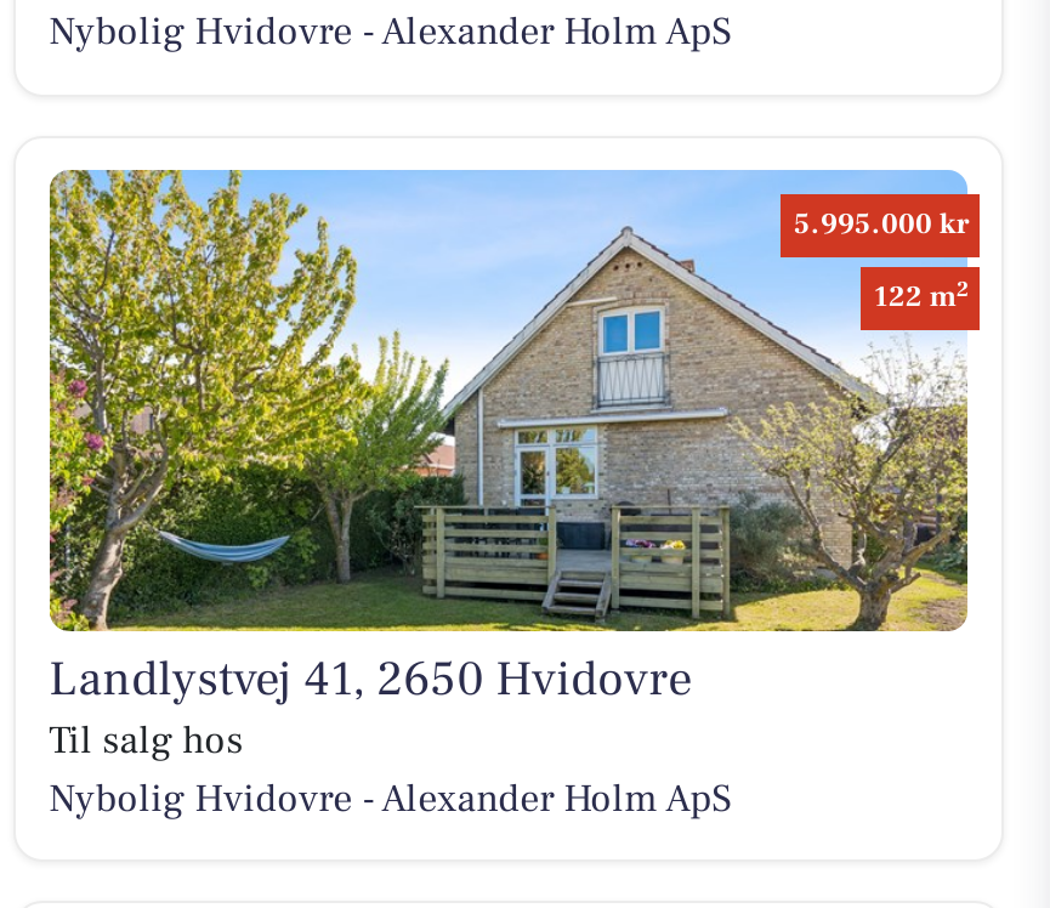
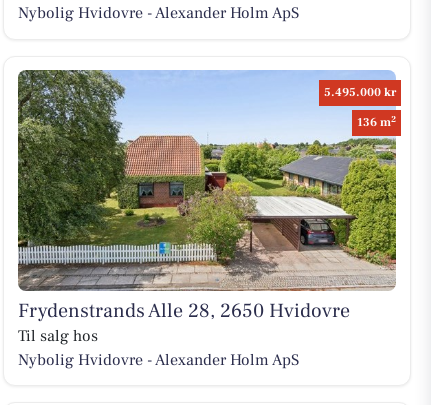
[47,168,968,631] [image] | 5.995.000 kr -> [17,69,396,290] [image] | 5.495.000 kr
[874,274,968,317] 122 m2 -> [357,113,396,130] 136 m2
[49,648,692,711] Landlystvej 41, 2650 Hvidovre -> [18,298,350,324] Frydenstrands Alle 28, 2650 Hvidovre

